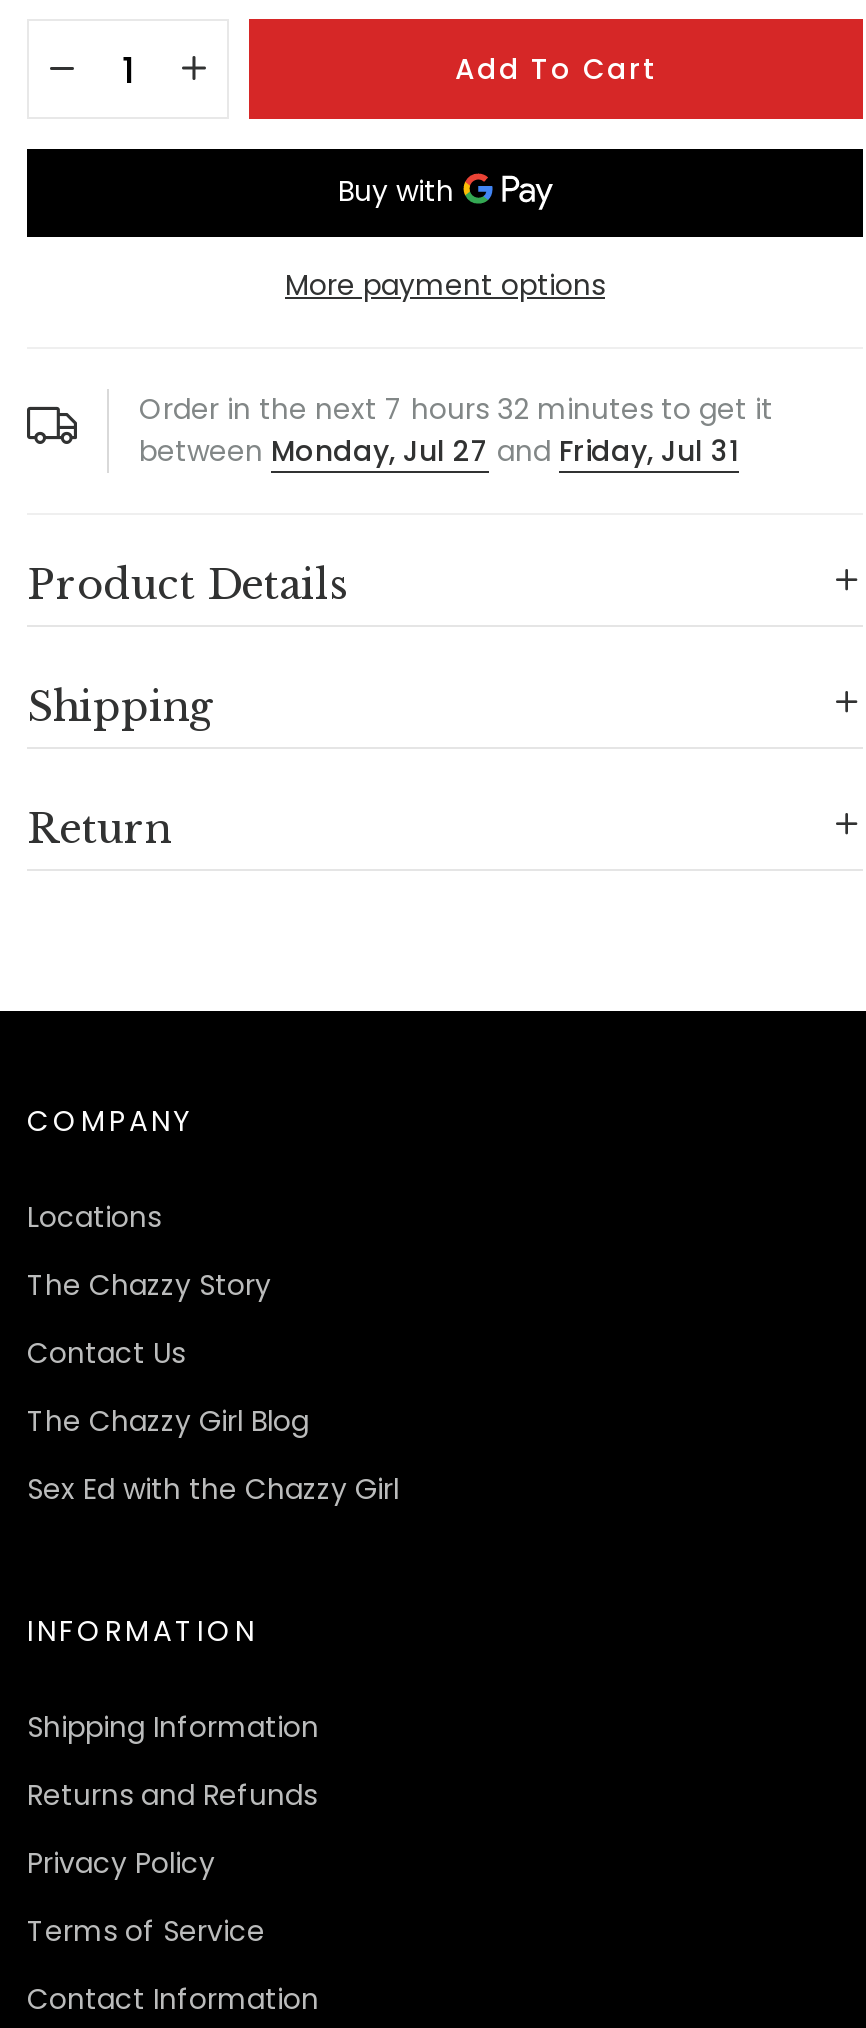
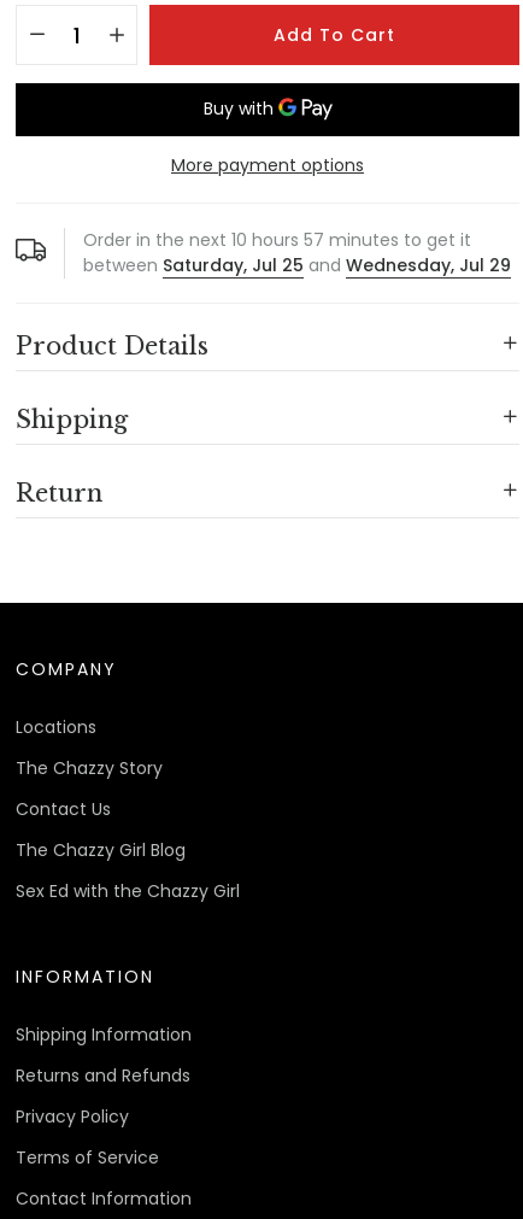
[139,388,773,428] Order in the next 7 hours 32 minutes to get it -> [83,227,471,252] Order in the next 10 hours 57 minutes to get it
[139,430,739,470] between Monday, Jul 27 and Friday, Jul 31 -> [83,253,511,277] between Saturday, Jul 25 and Wednesday, Jul 29

